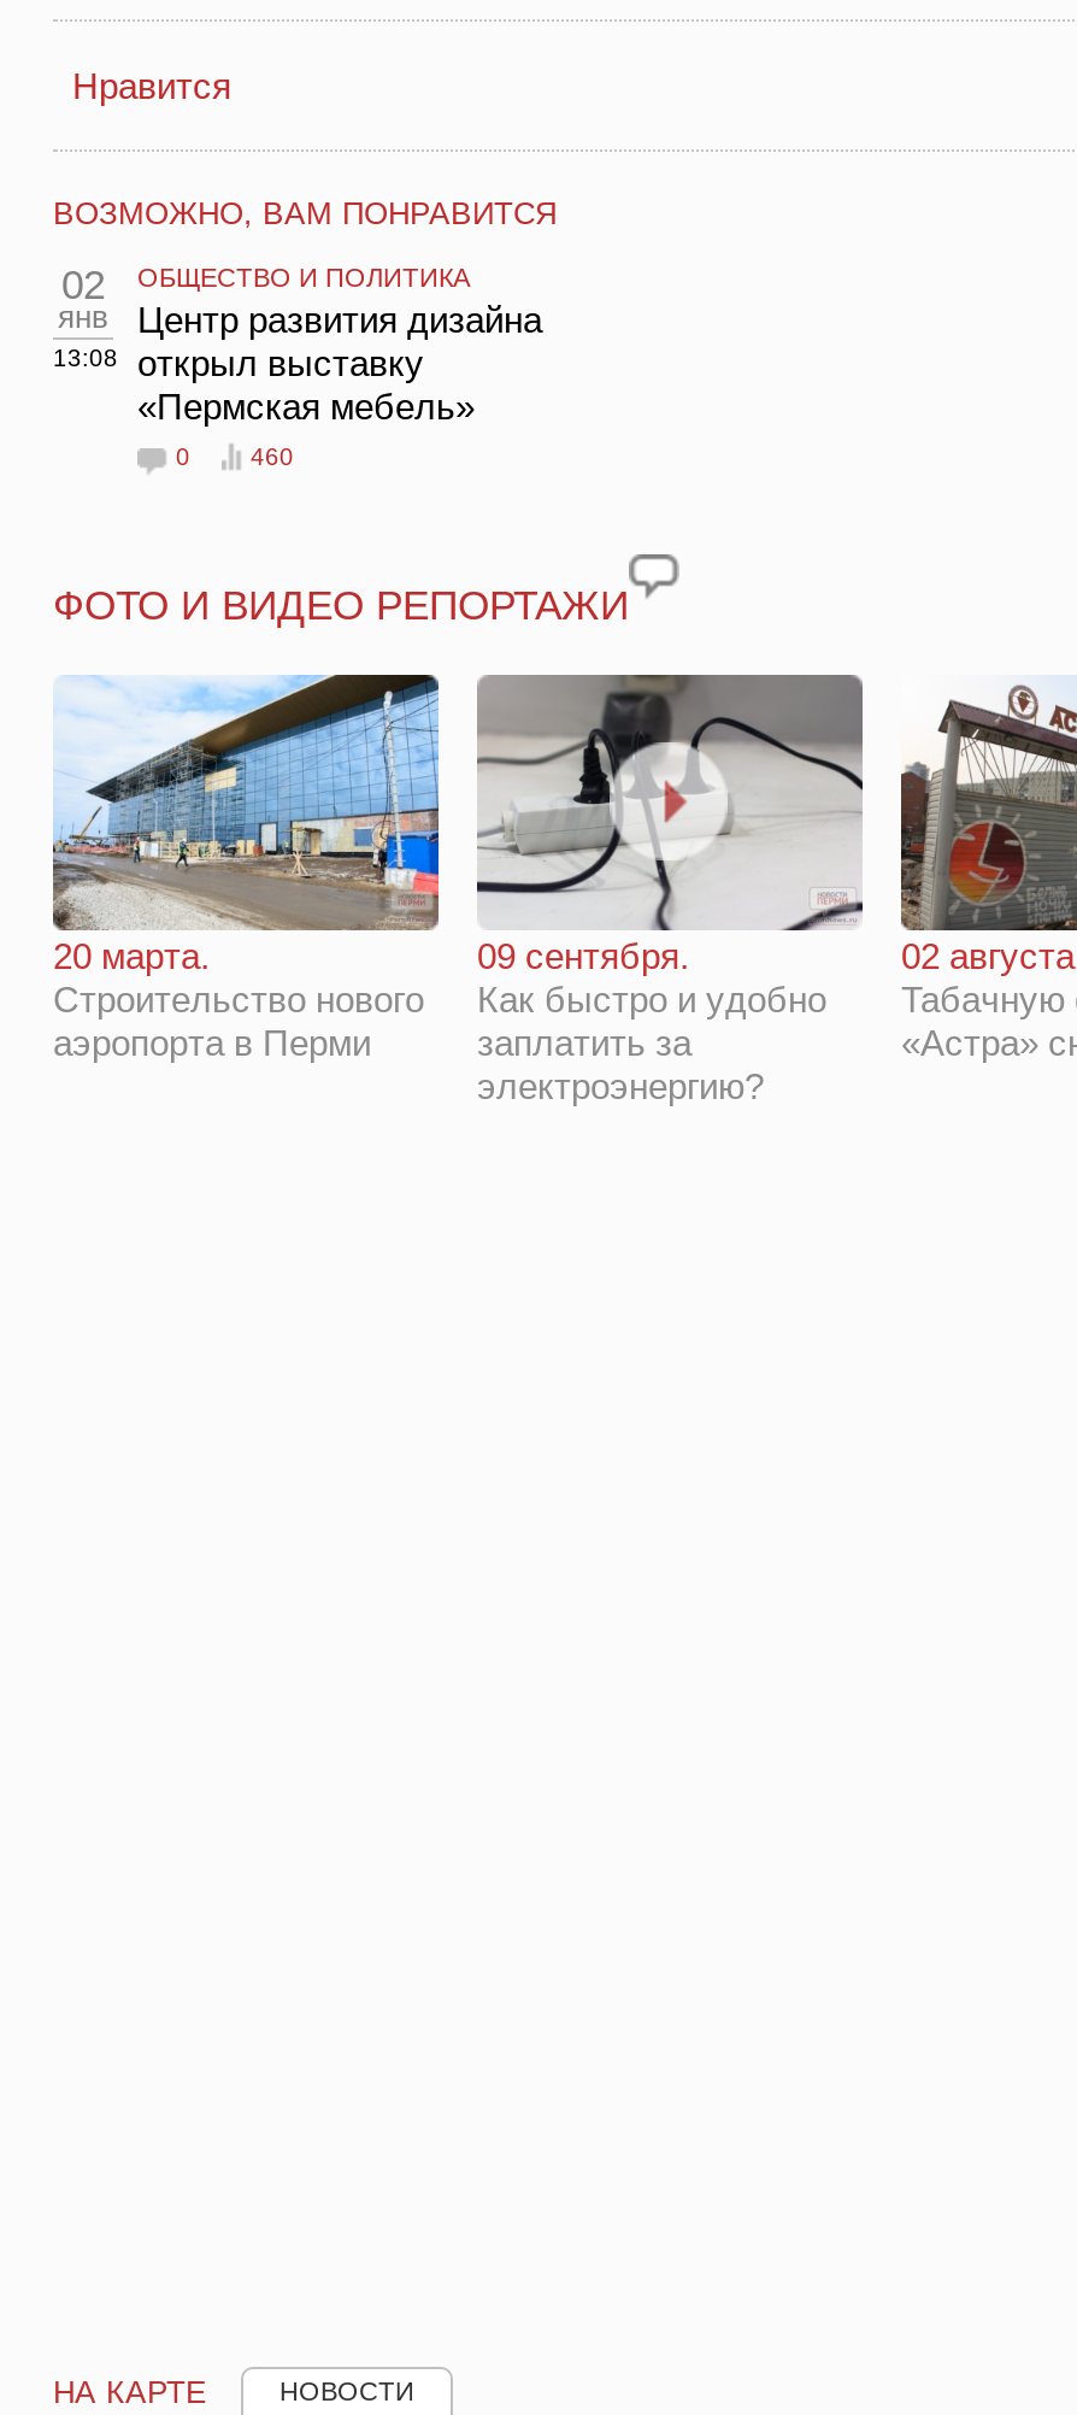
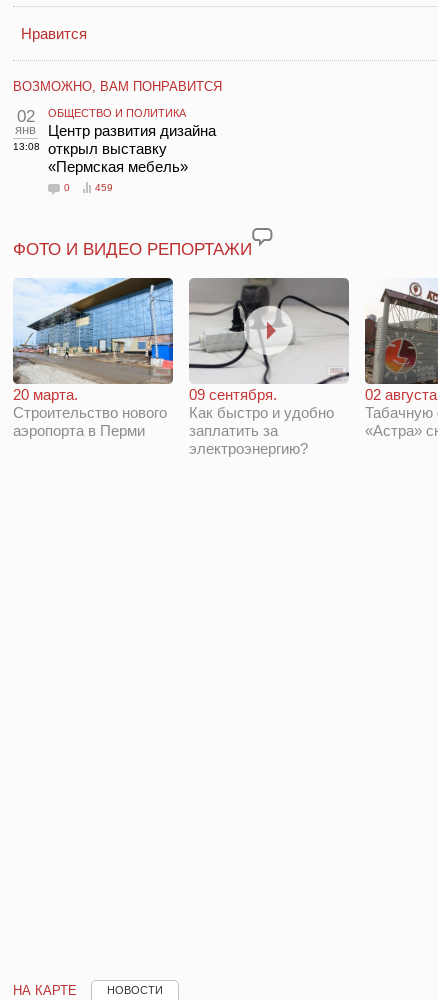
[251,443,294,470] 460 -> [95,182,113,193] 459

